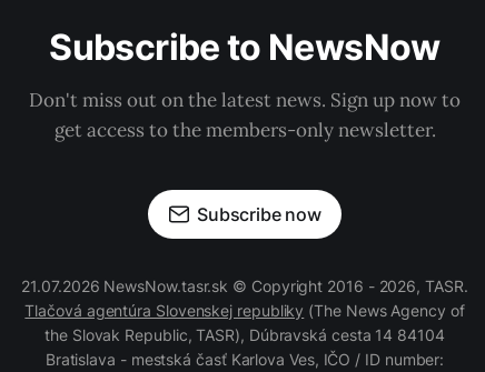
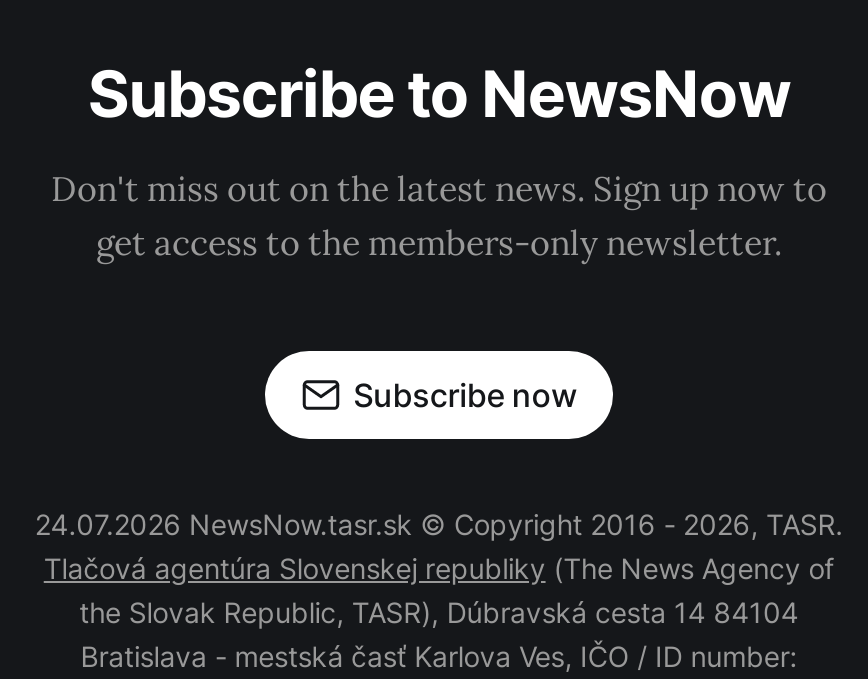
[22,277,468,295] 21.07.2026 NewsNow.tasr.sk © Copyright 2016 - 2026, TASR. -> [35,507,843,541] 24.07.2026 NewsNow.tasr.sk © Copyright 2016 - 2026, TASR.

